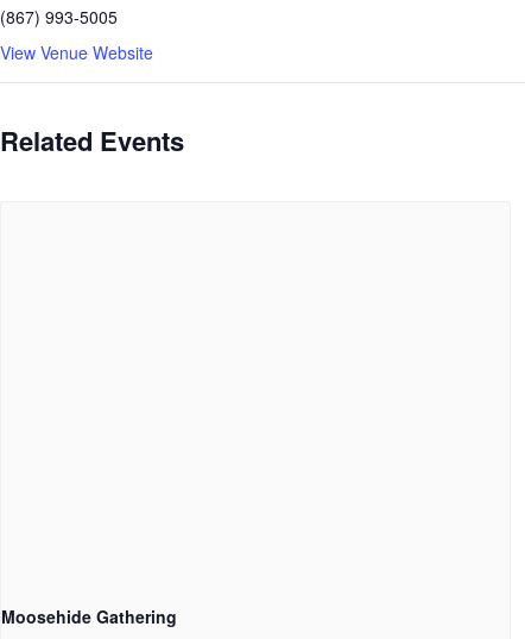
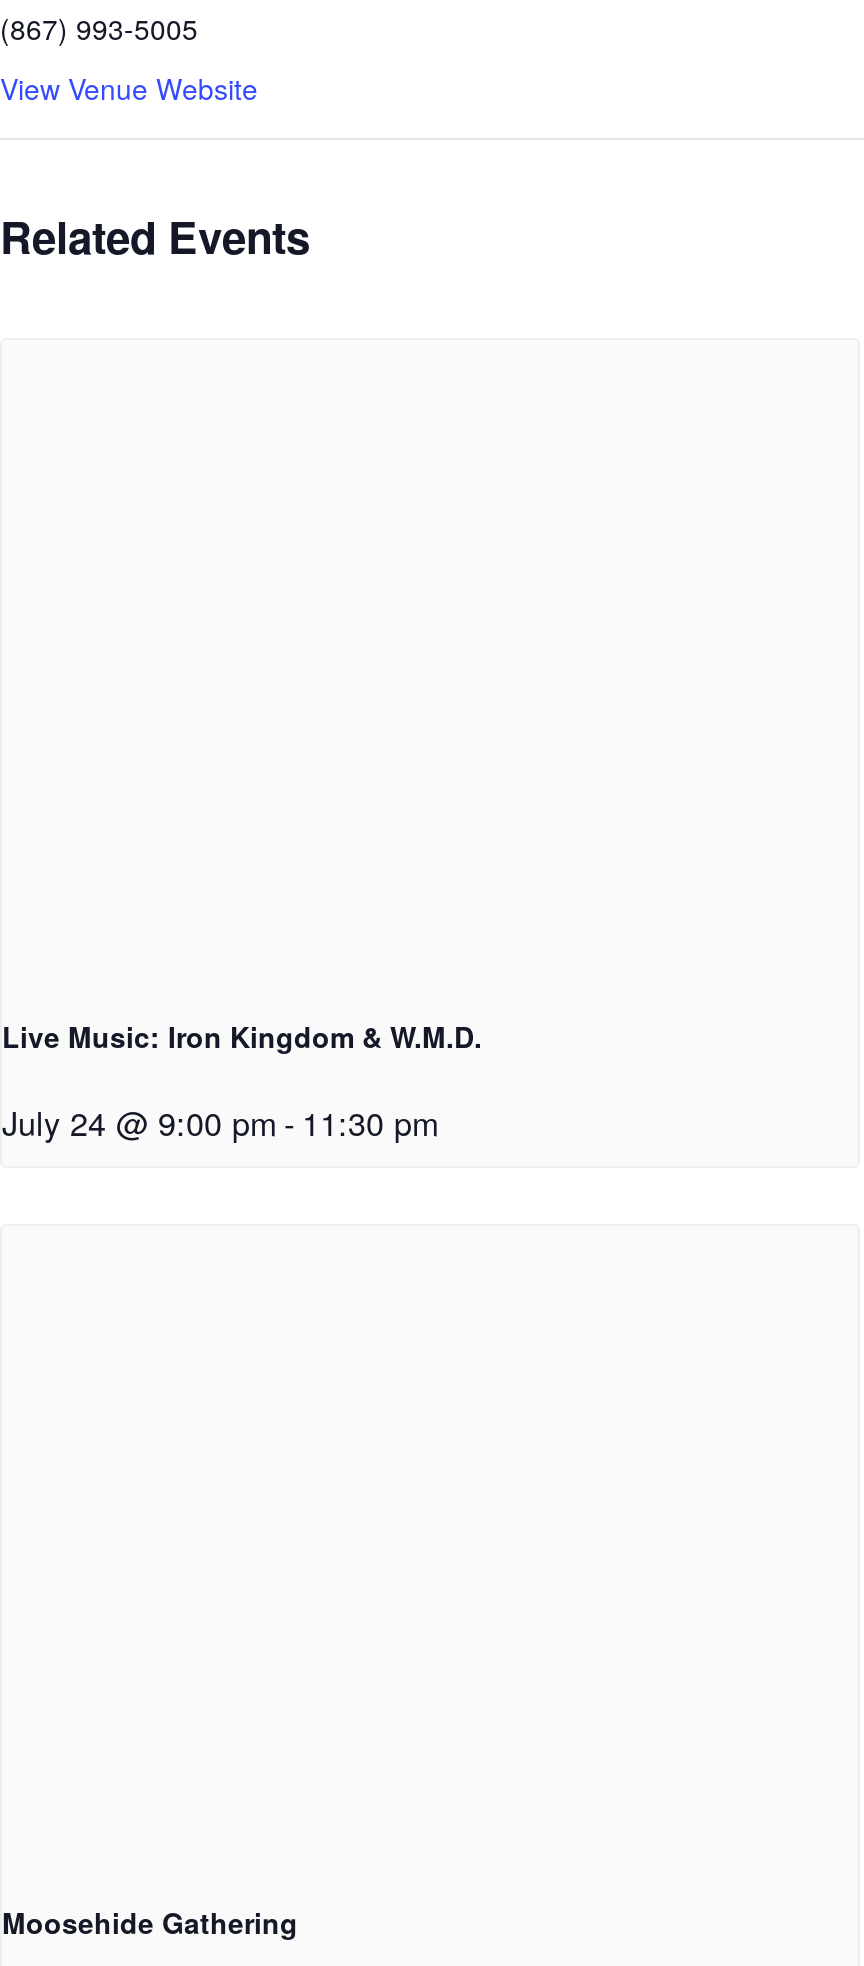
none -> [2,1016,482,1146] Live Music: Iron Kingdom & W.M.D. | July 24 @ 9:00 pm - 11:30 pm

